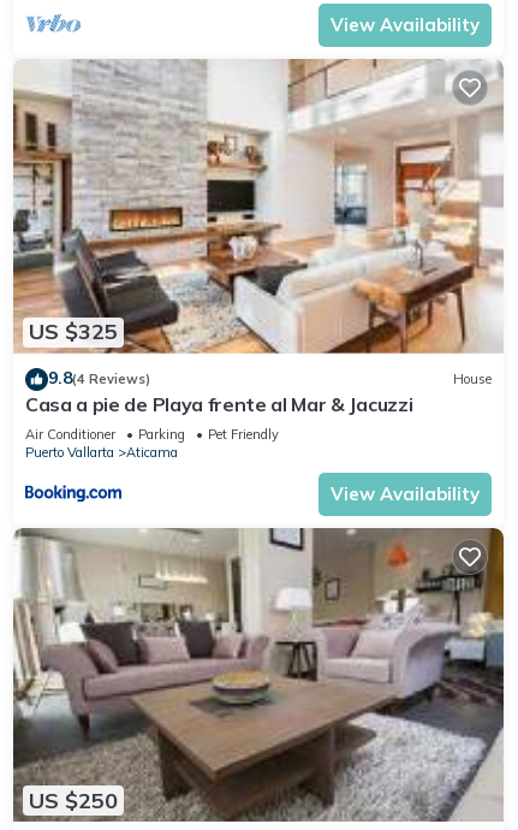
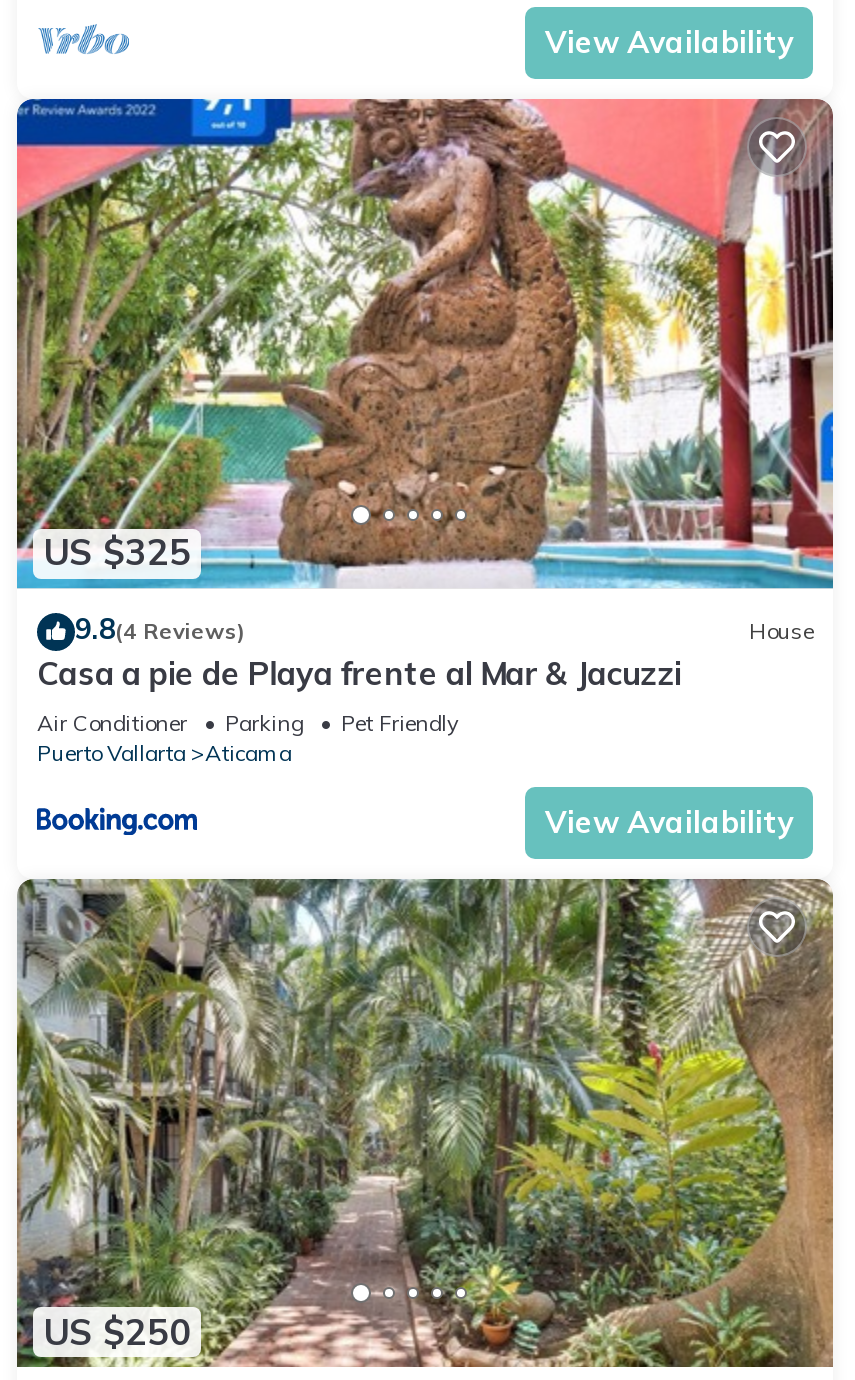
[12,58,504,355] [image] -> [15,97,835,591] [image]
[12,528,505,823] [image] -> [15,877,835,1369] [image]

